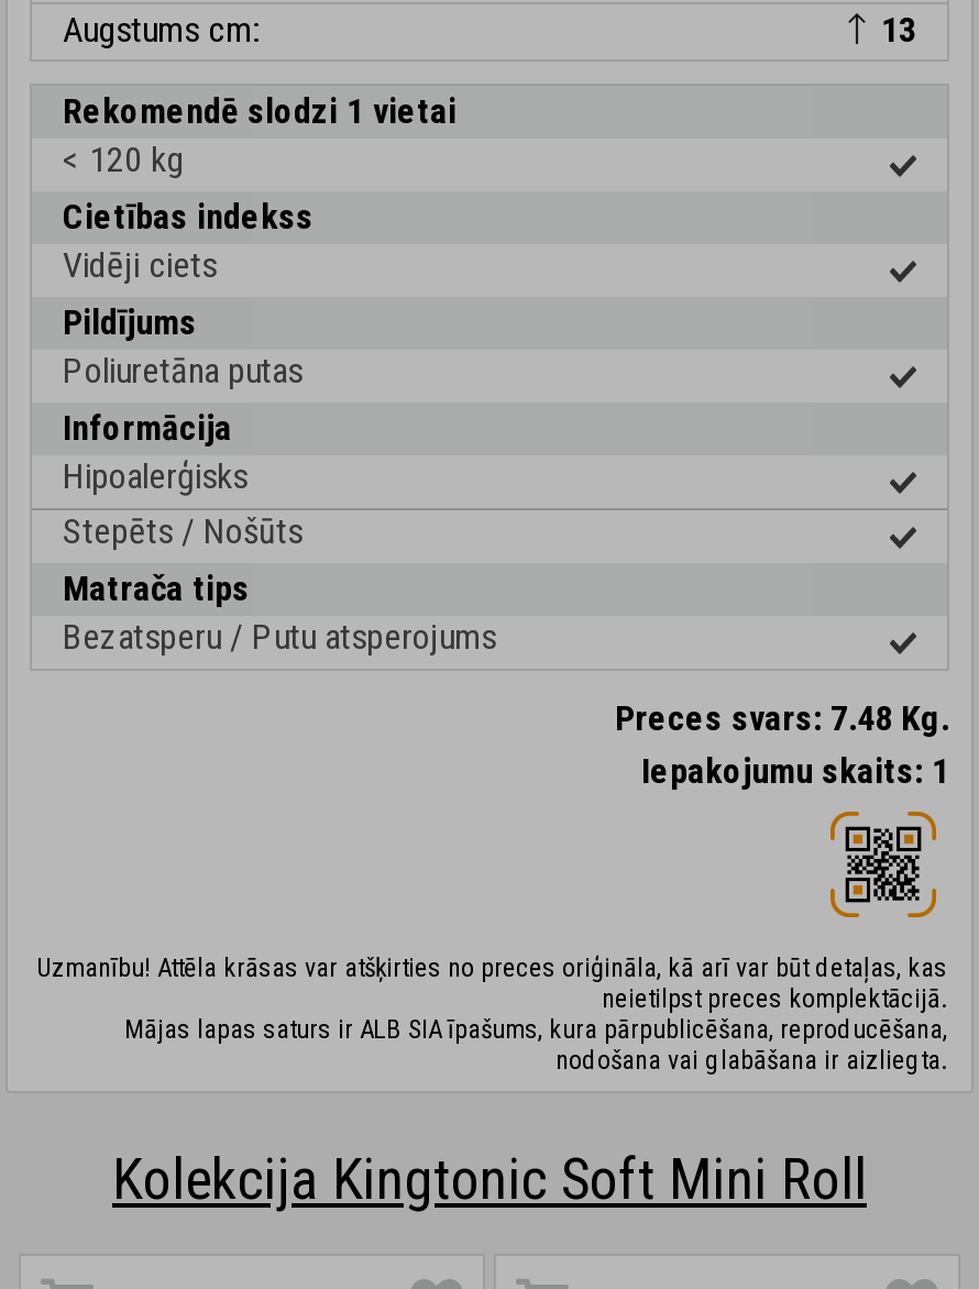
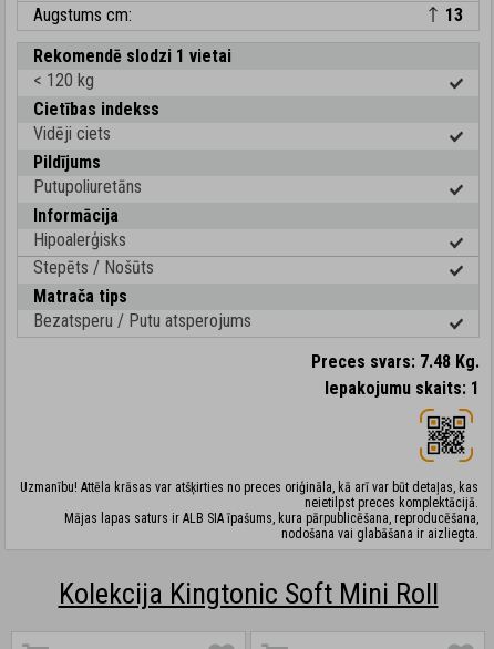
[63,350,302,392] Poliuretāna putas -> [33,176,142,197] Putupoliuretāns

